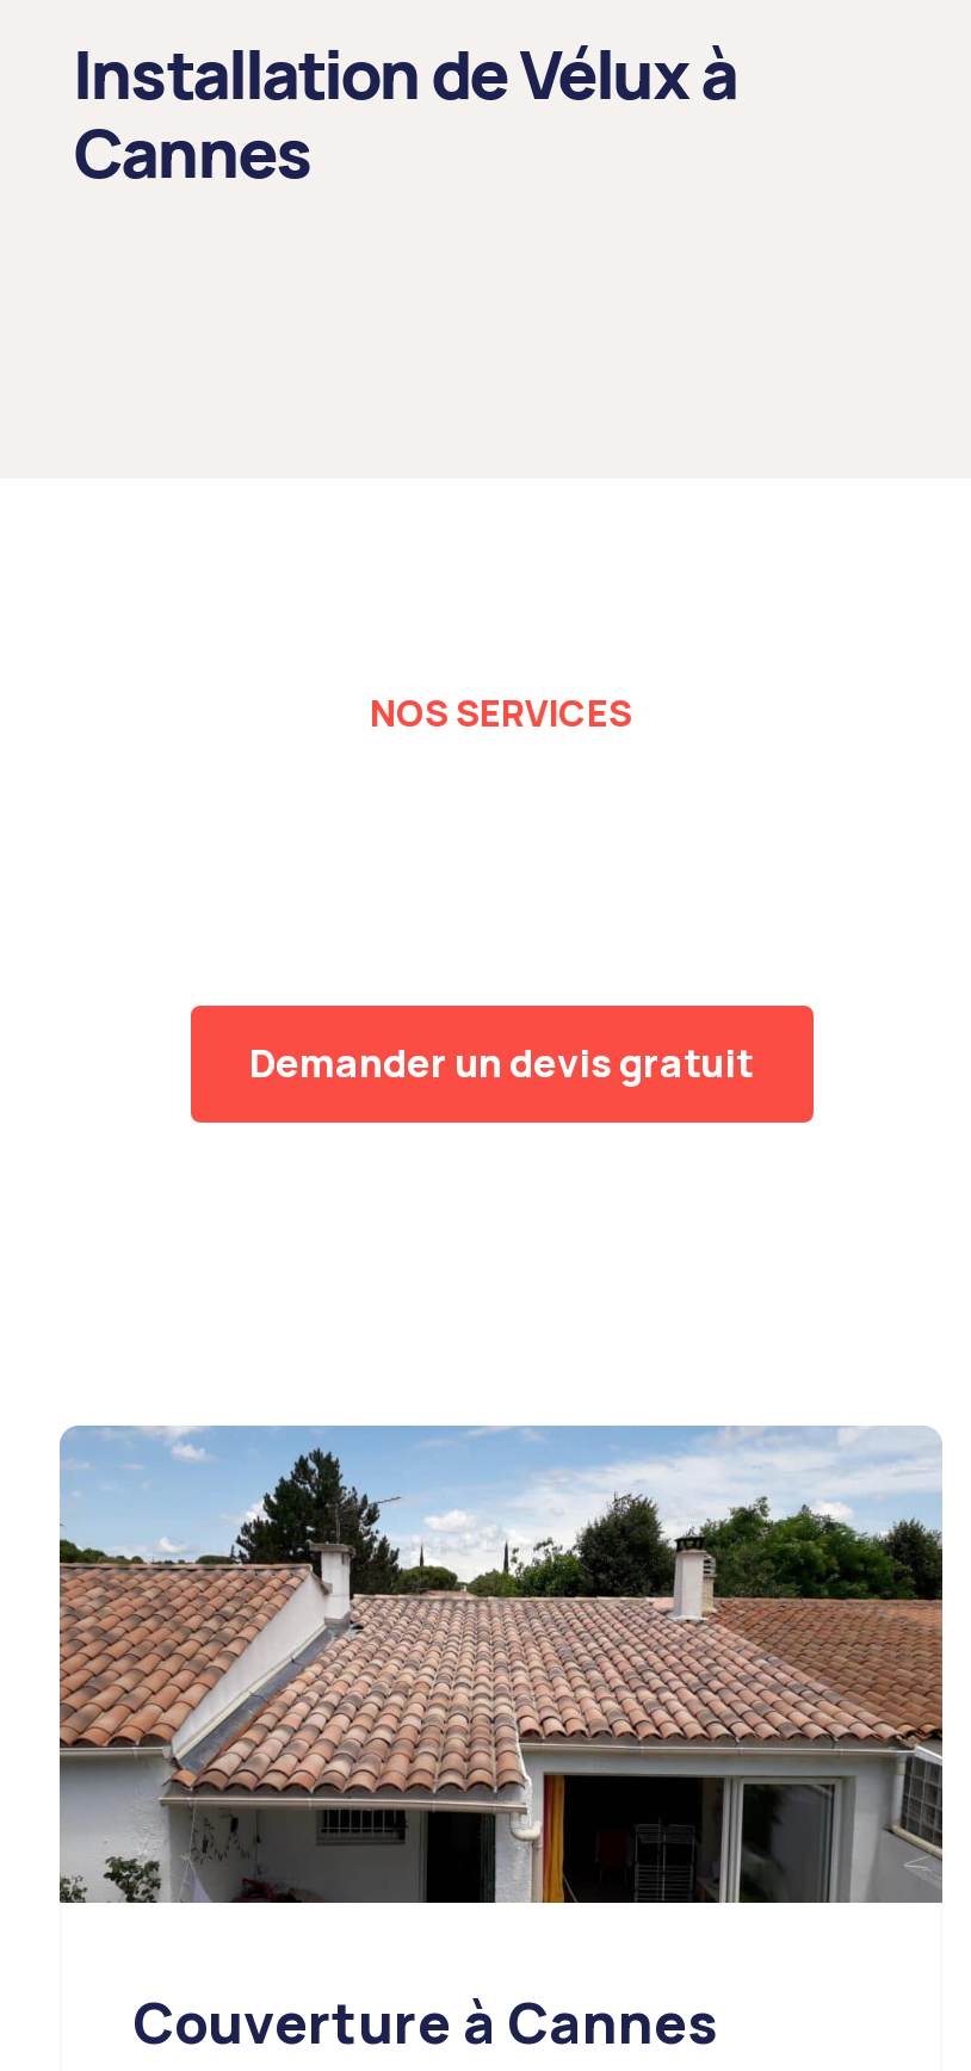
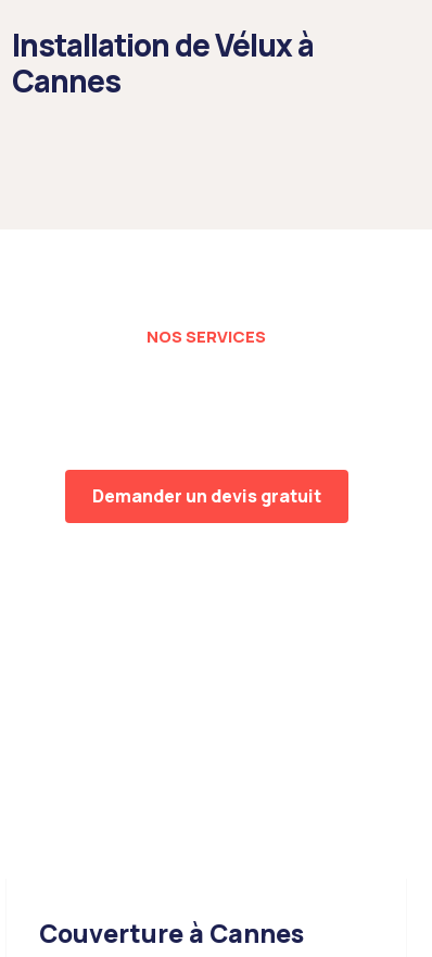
[57,1424,945,1906] [image] -> none

